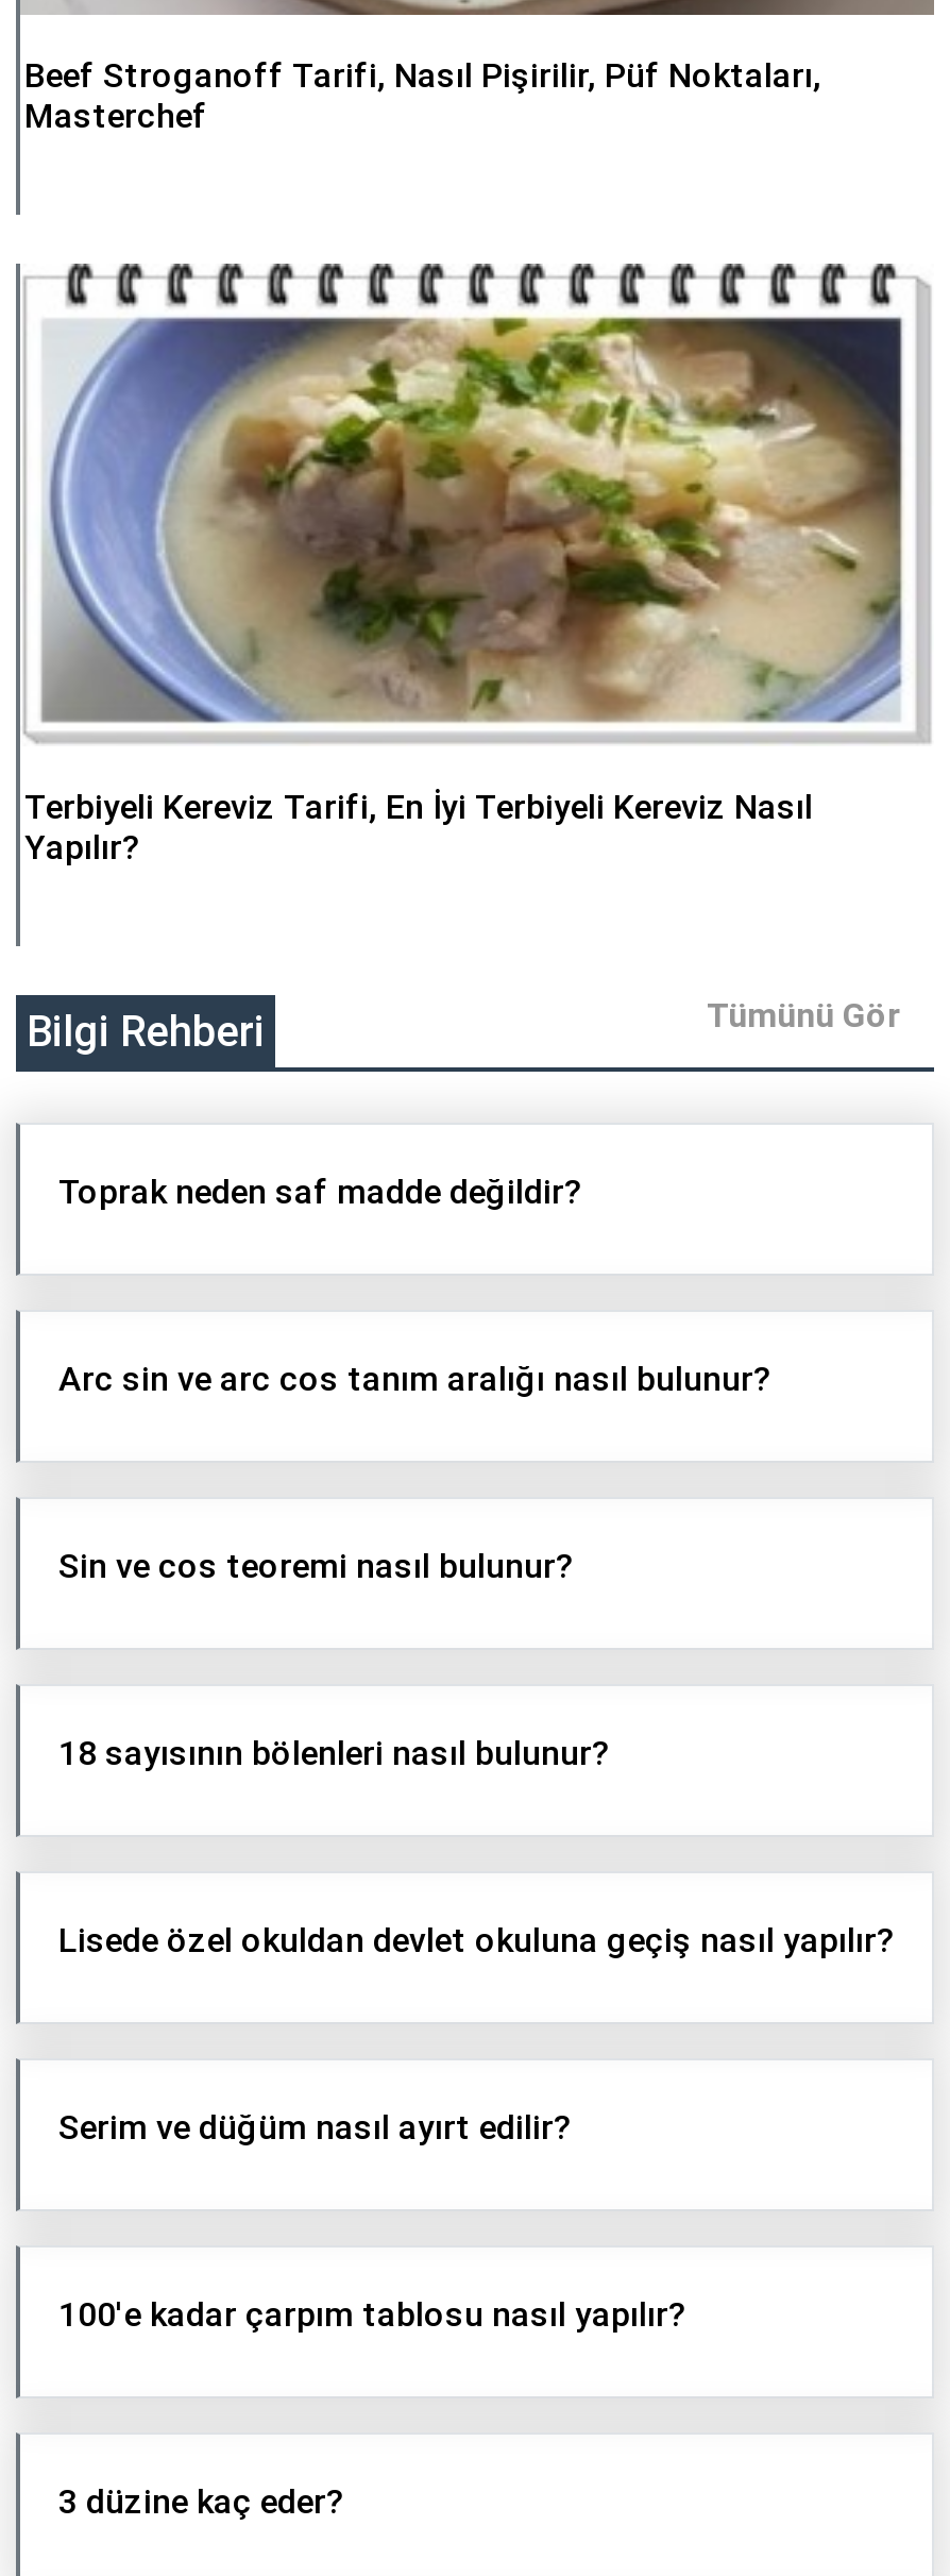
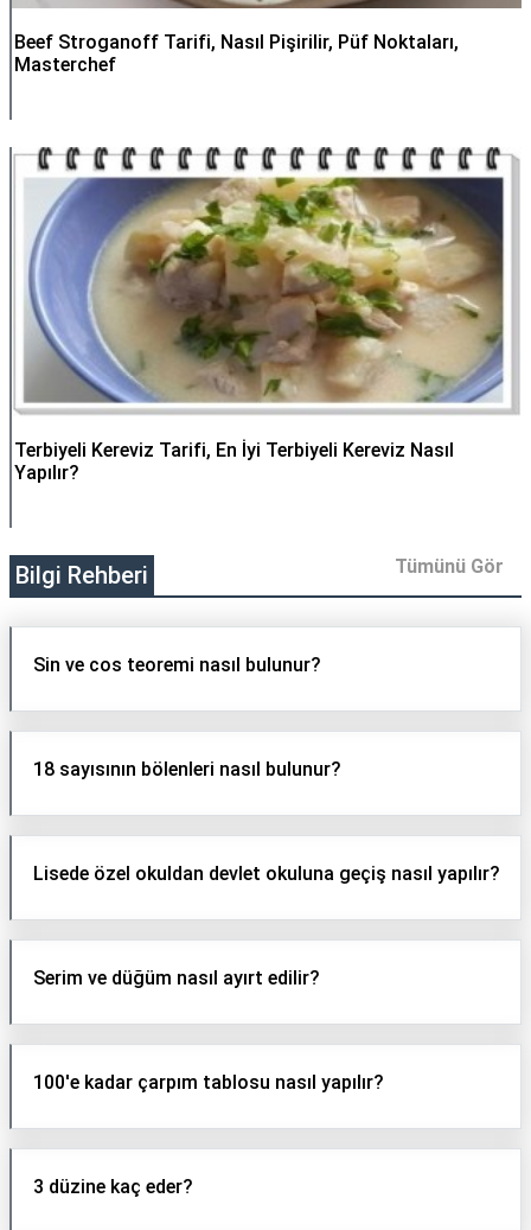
[58,1172,583,1213] Toprak neden saf madde değildir? -> none
[58,1360,773,1400] Arc sin ve arc cos tanım aralığı nasıl bulunur? -> none

